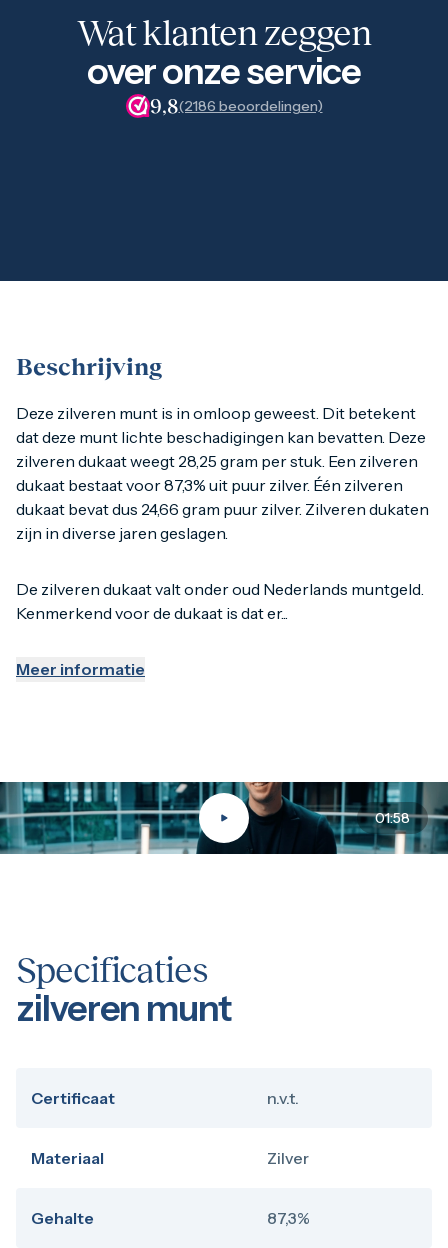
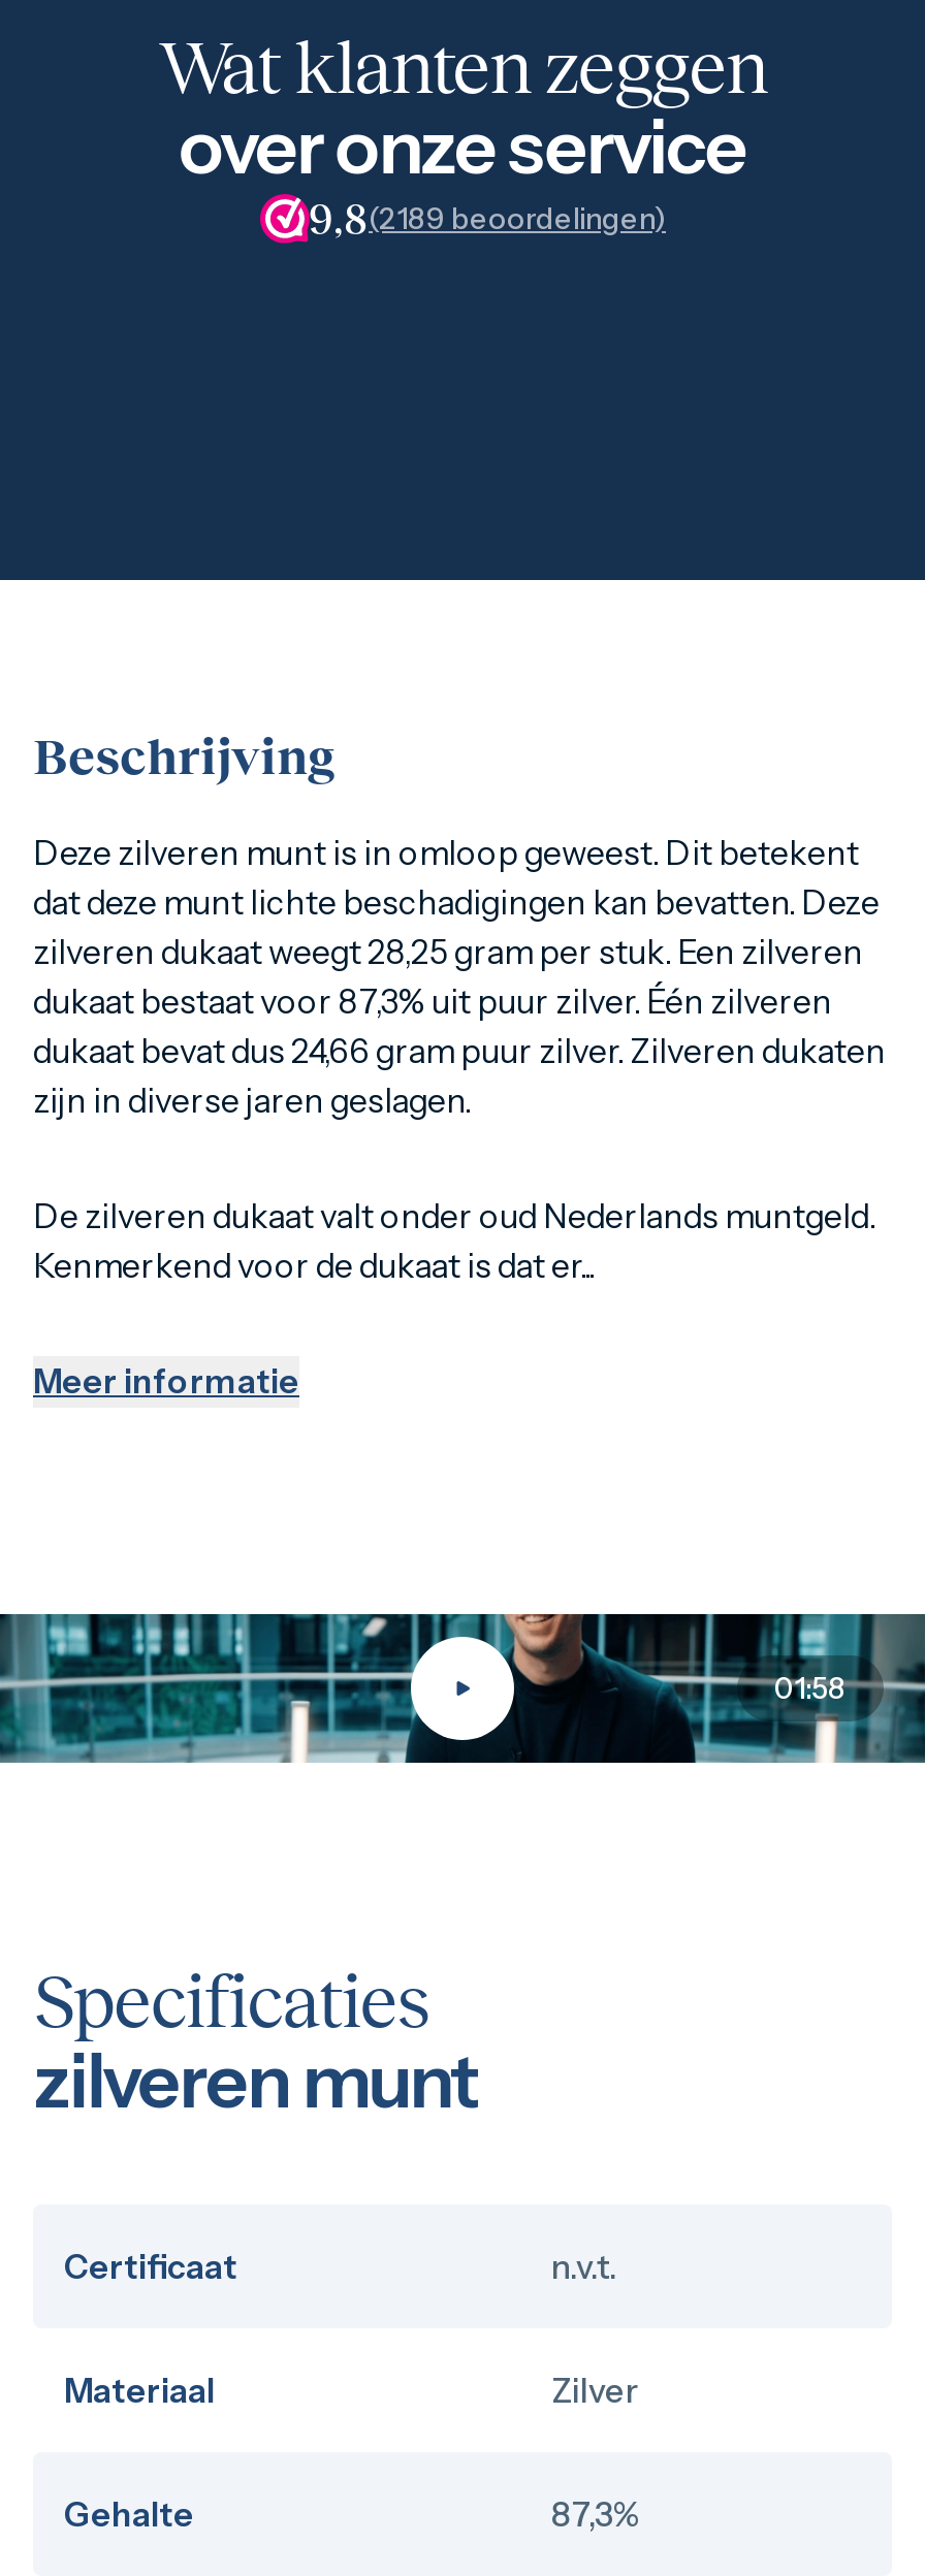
[149,95,322,117] 9,8(2186 beoordelingen) -> [309,196,666,242] 9,8(2189 beoordelingen)

